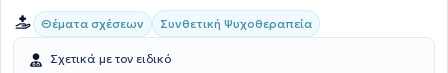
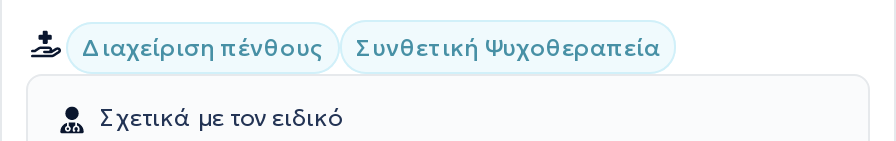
[41,16,144,31] Θέματα σχέσεων -> [82,32,324,62] Διαχείριση πένθους

